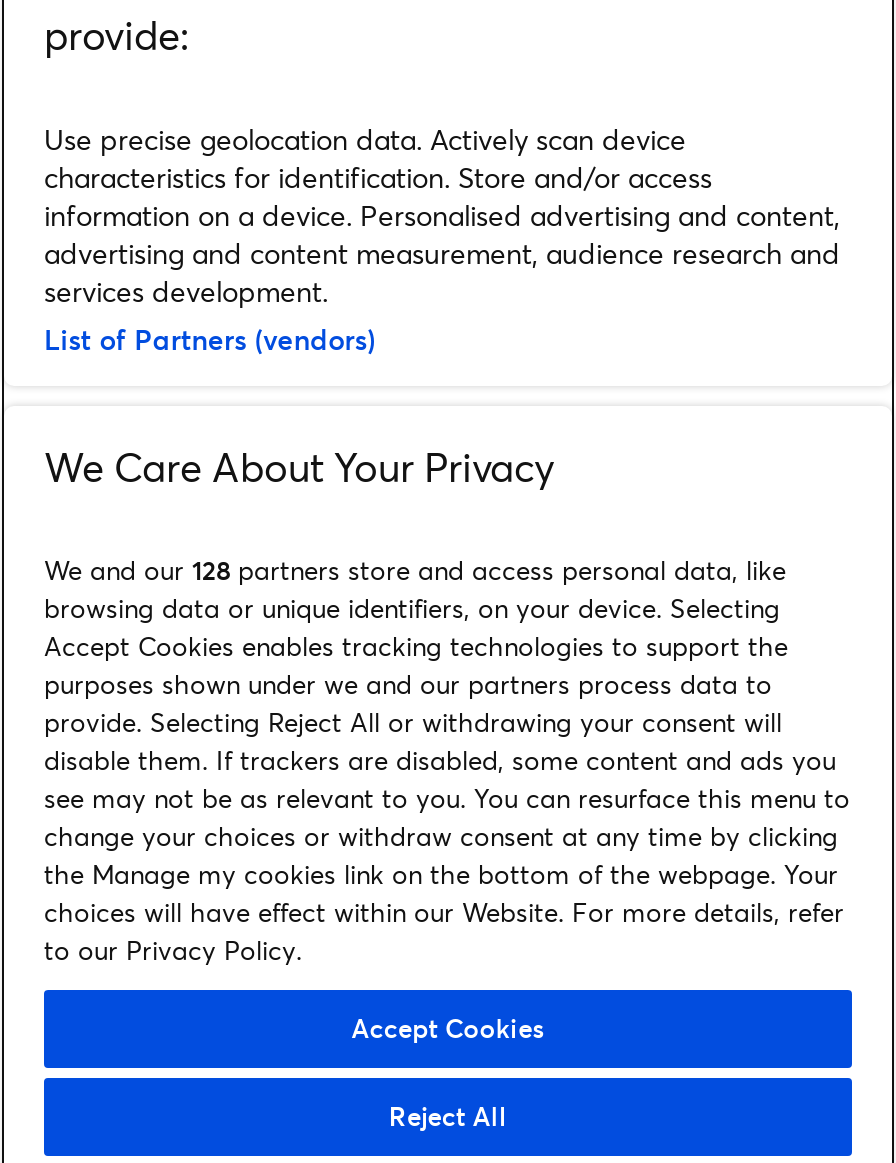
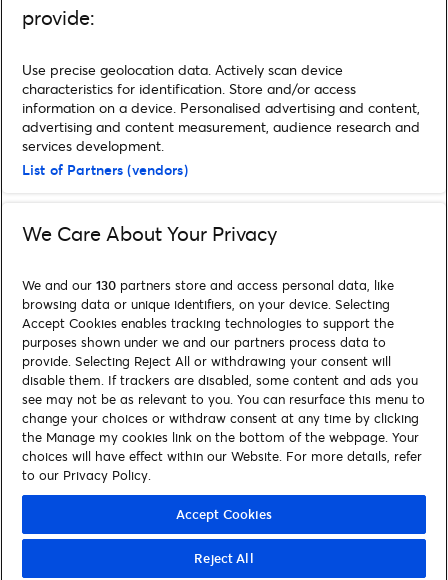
[44,552,786,588] We and our 128 partners store and access personal data, like -> [22,276,394,294] We and our 130 partners store and access personal data, like

